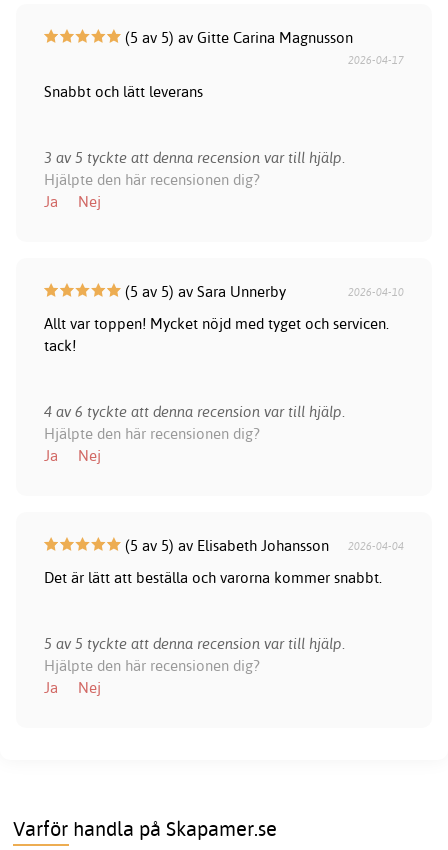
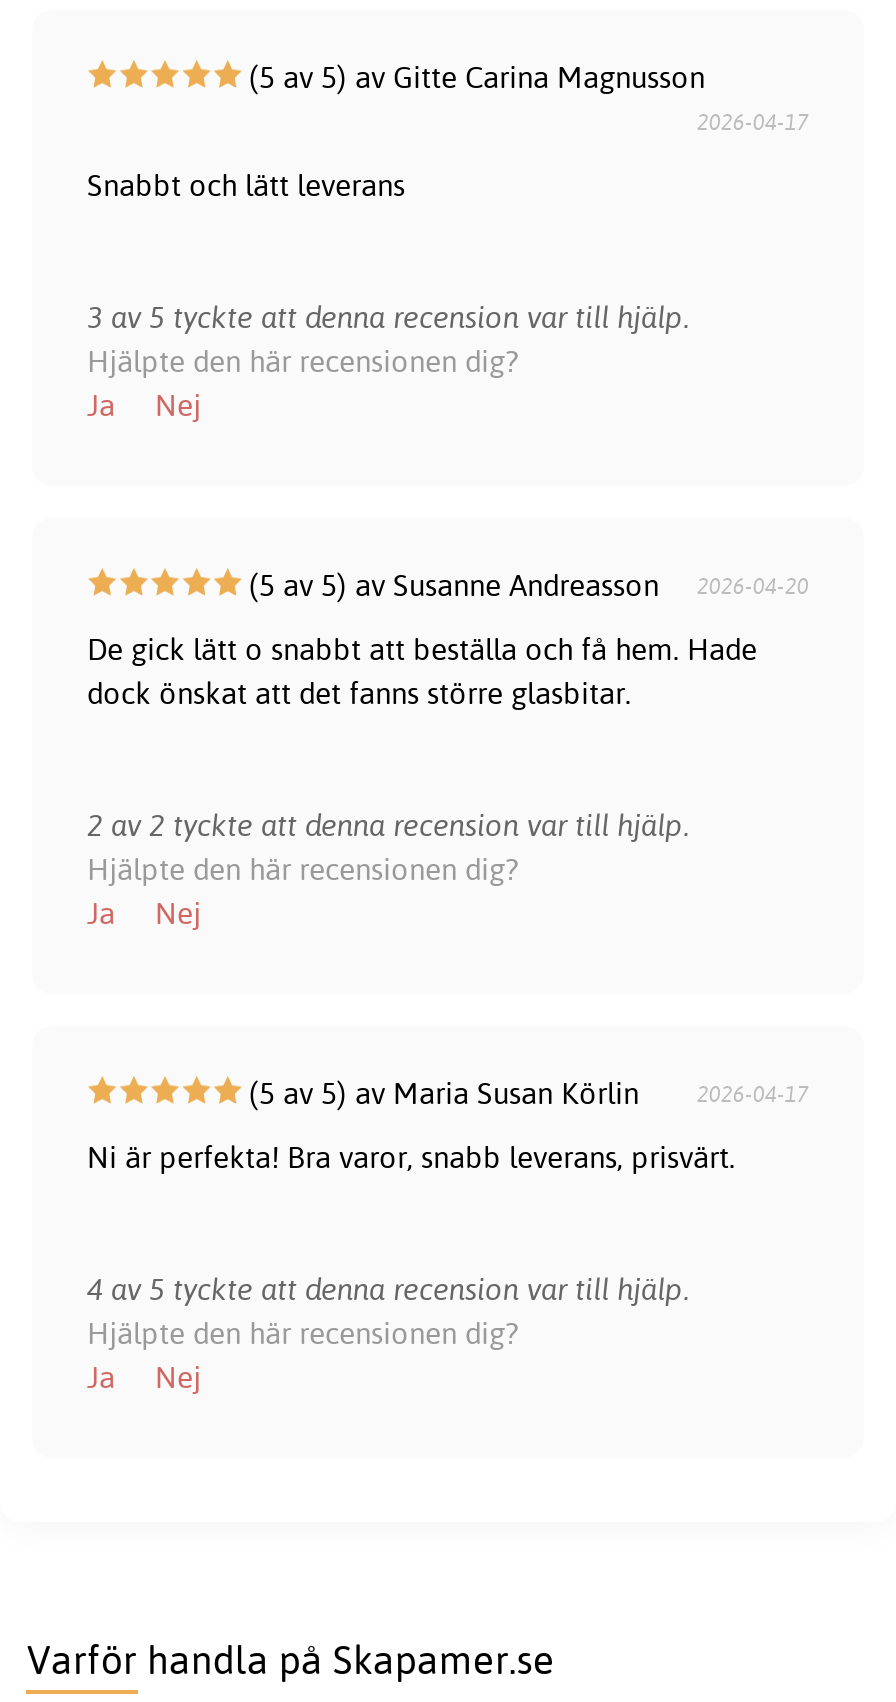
[120,282,404,301] (5 av 5) av Sara Unnerby | 2026-04-10 -> [241,566,809,604] (5 av 5) av Susanne Andreasson | 2026-04-20
[43,314,388,355] Allt var toppen! Mycket nöjd med tyget och servicen. | tack! -> [87,630,757,712] De gick lätt o snabbt att beställa och få hem. Hade | dock önskat att det fanns större glasbitar.
[43,402,344,421] 4 av 6 tyckte att denna recension var till hjälp. -> [87,806,689,844] 2 av 2 tyckte att denna recension var till hjälp.
[120,536,404,555] (5 av 5) av Elisabeth Johansson | 2026-04-04 -> [241,1074,809,1112] (5 av 5) av Maria Susan Körlin | 2026-04-17
[43,568,381,587] Det är lätt att beställa och varorna kommer snabbt. -> [87,1138,735,1176] Ni är perfekta! Bra varor, snabb leverans, prisvärt.
[43,634,344,653] 5 av 5 tyckte att denna recension var till hjälp. -> [87,1270,689,1308] 4 av 5 tyckte att denna recension var till hjälp.

